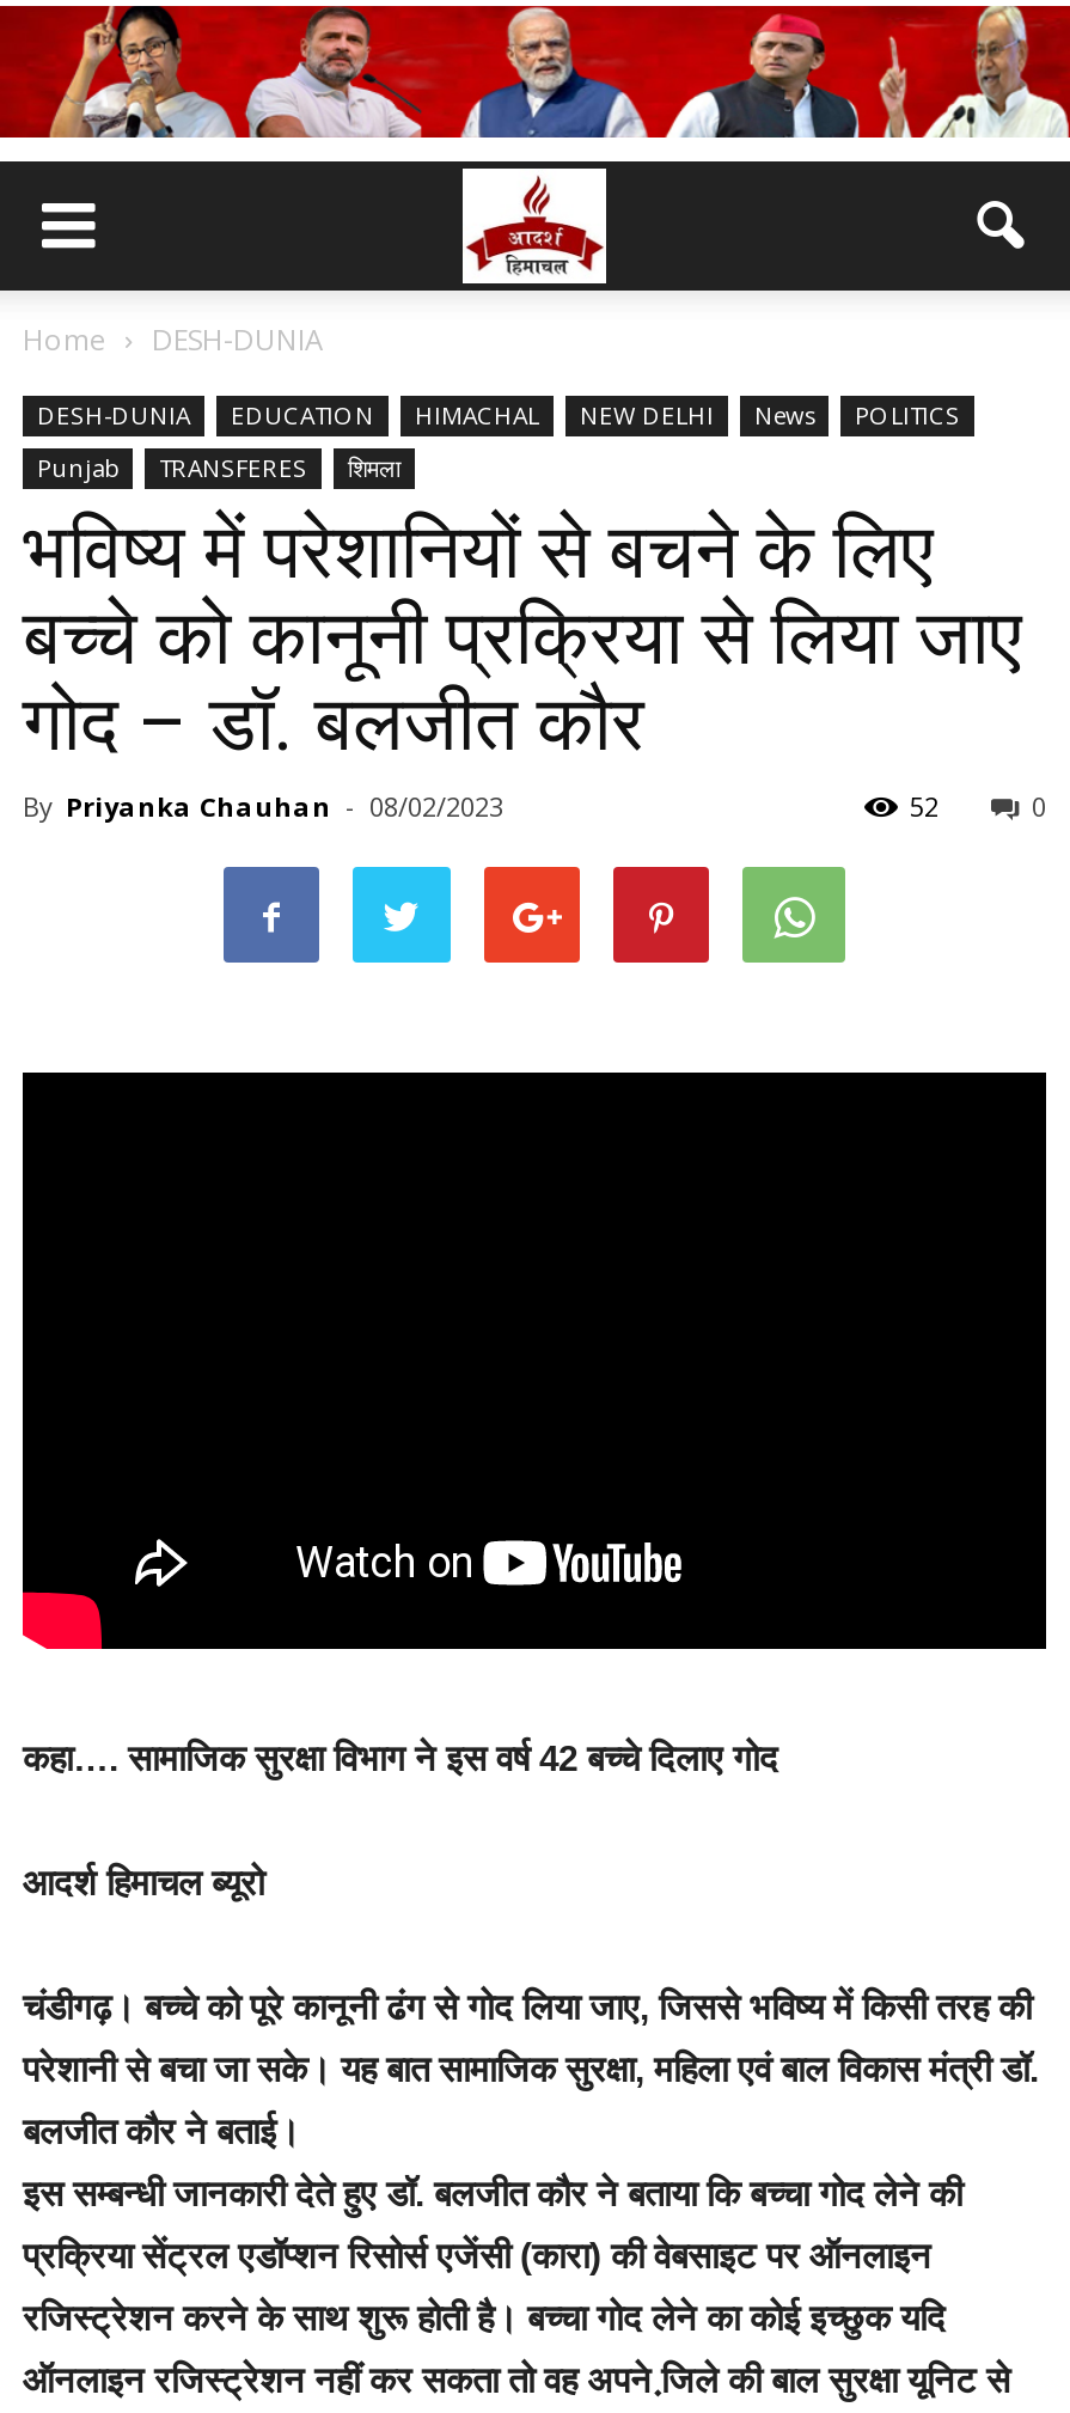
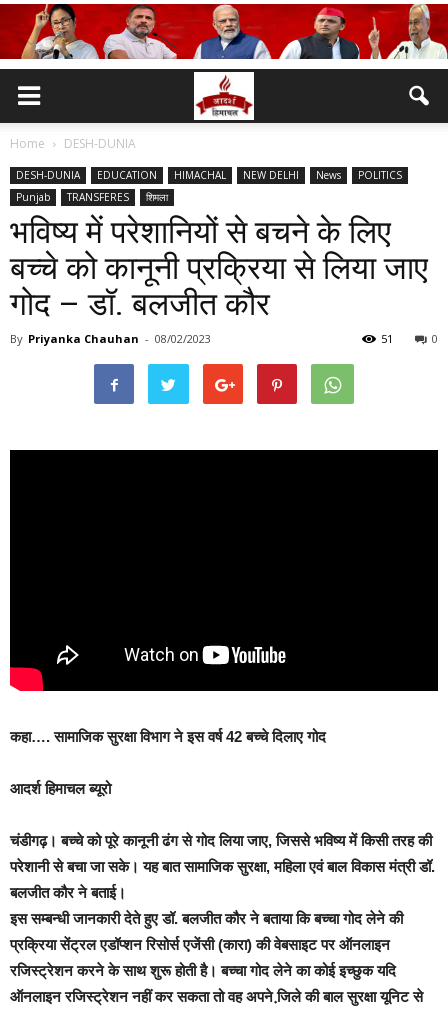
[910,788,938,824] 52 -> [381,331,393,346] 51

